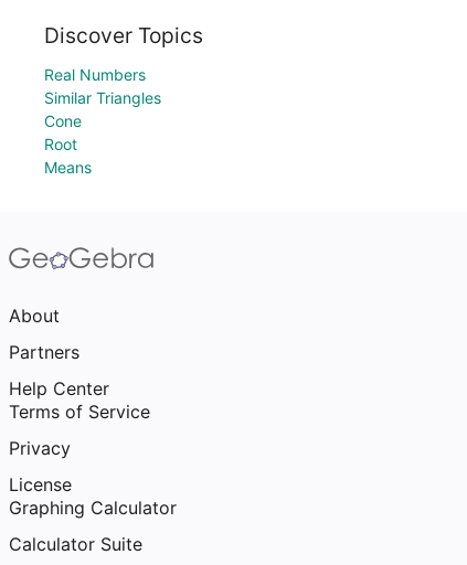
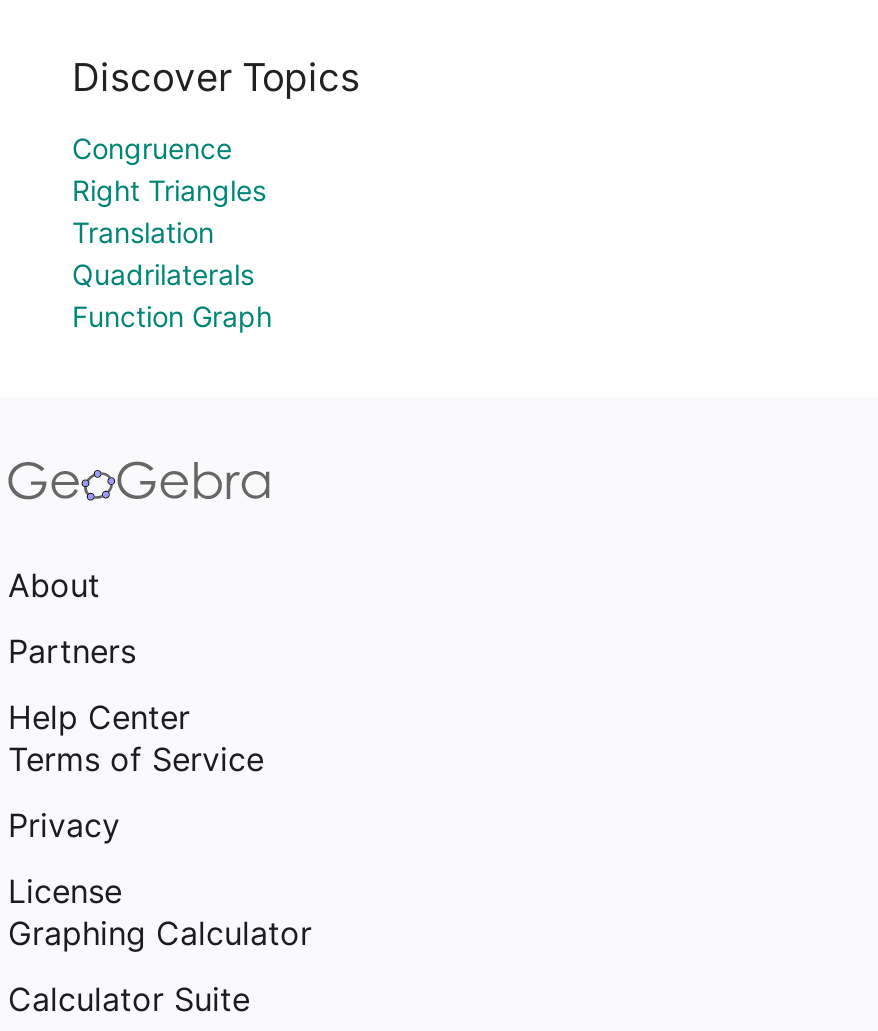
[44,65,161,177] Real Numbers | Similar Triangles | Cone | Root | Means -> [72,131,272,333] Congruence | Right Triangles | Translation | Quadrilaterals | Function Graph

